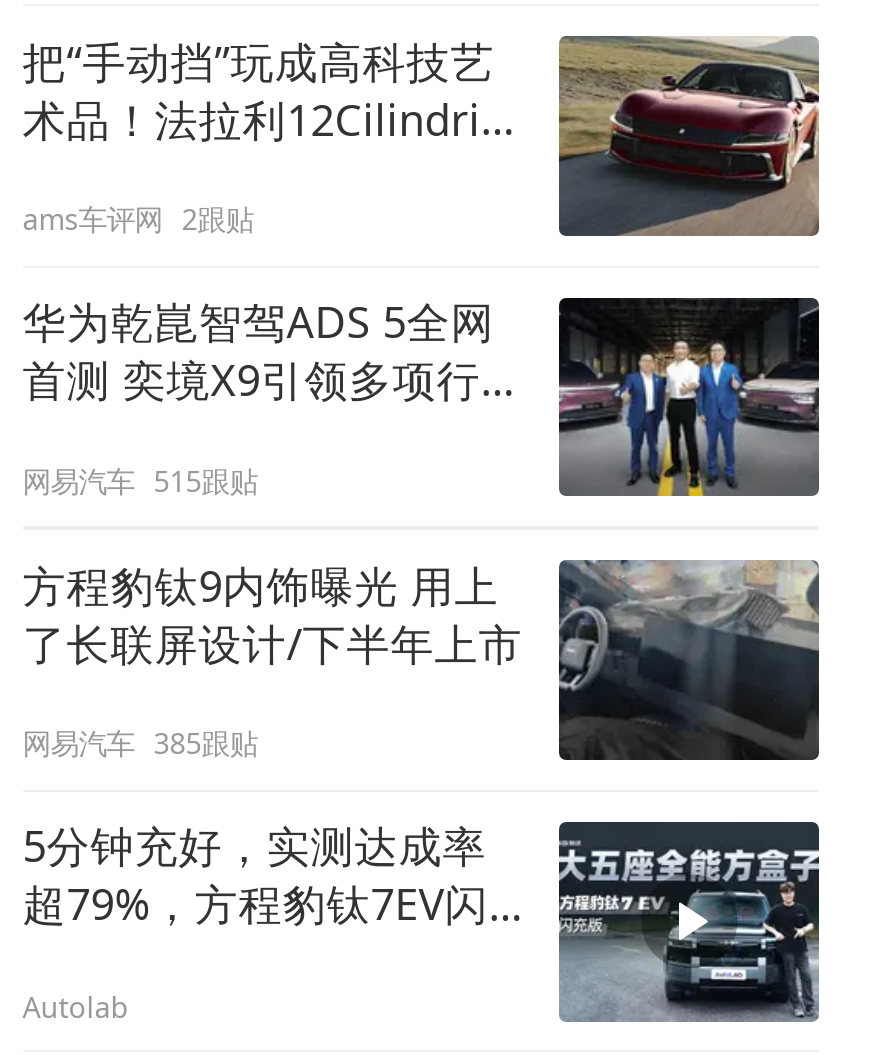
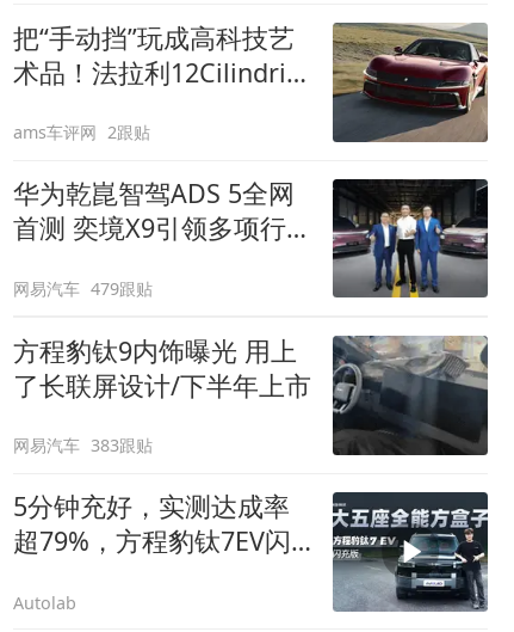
[22,461,258,499] 网易汽车 515跟贴 -> [13,277,153,300] 网易汽车 479跟贴
[22,725,258,763] 网易汽车 385跟贴 -> [13,434,153,457] 网易汽车 383跟贴

